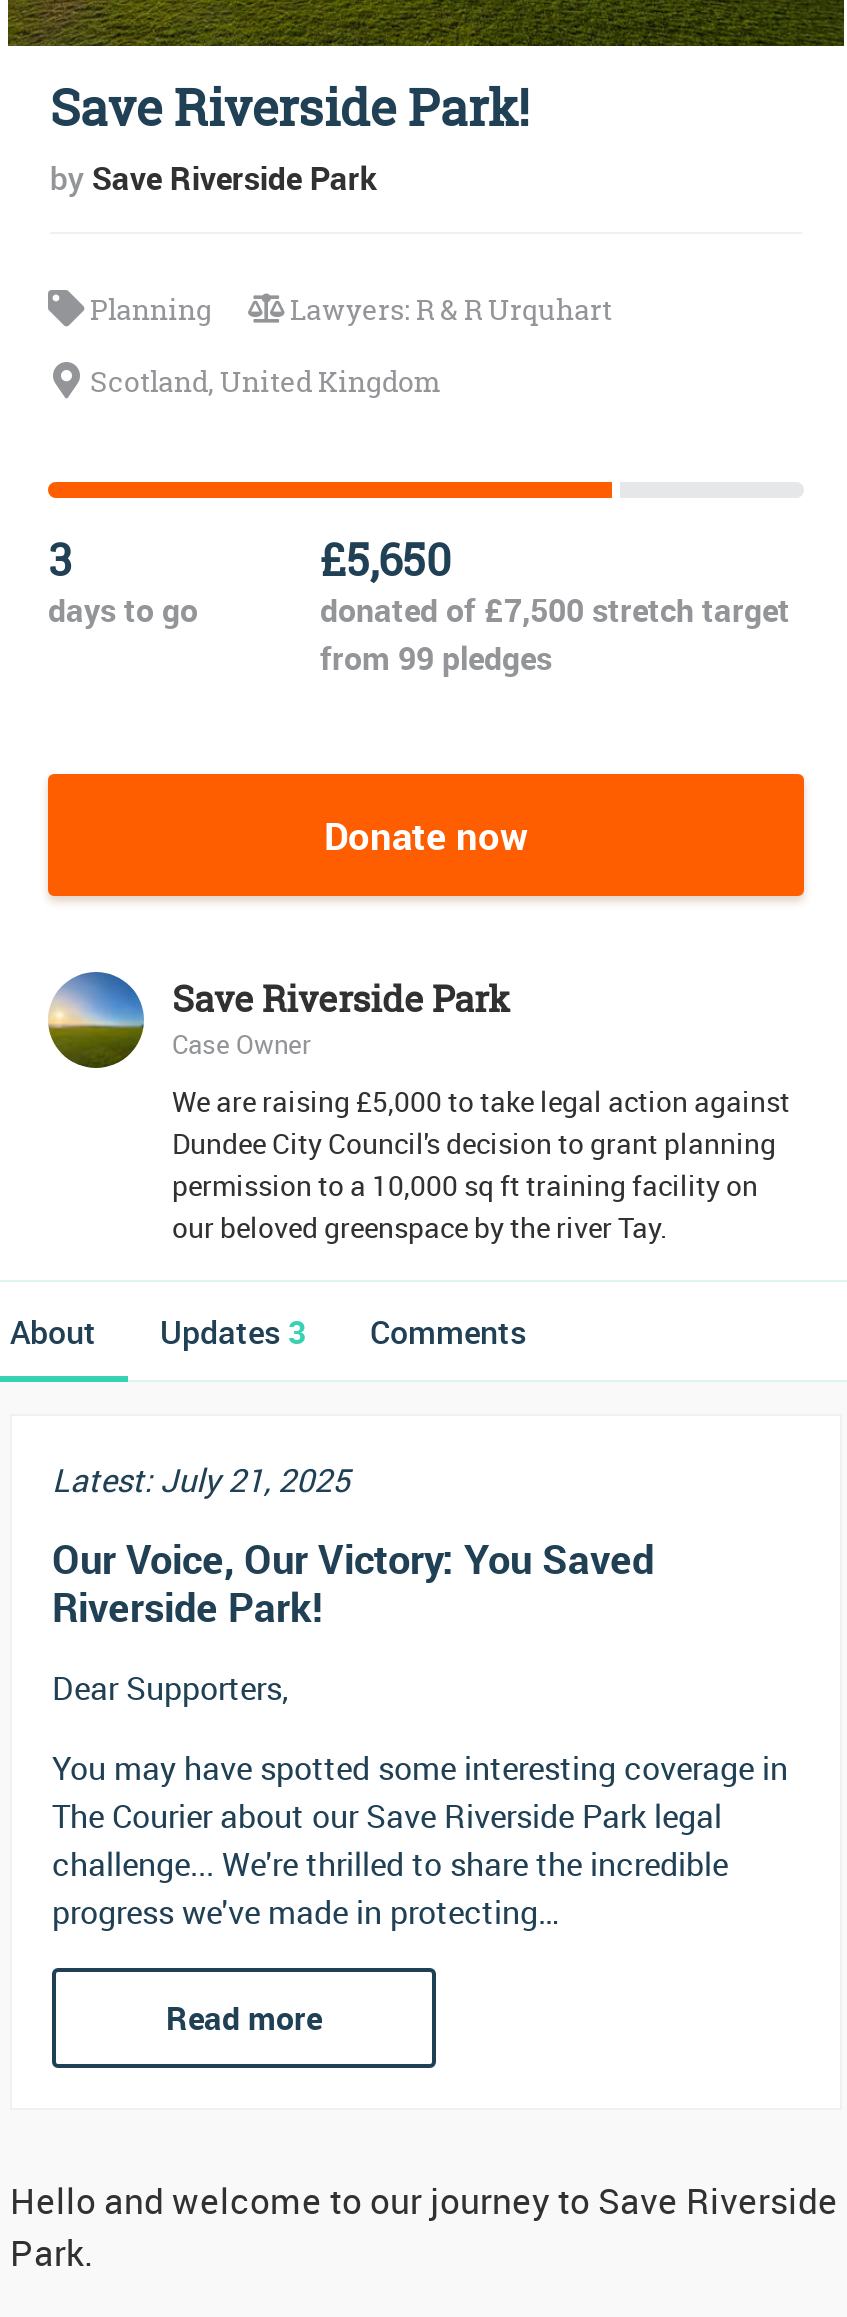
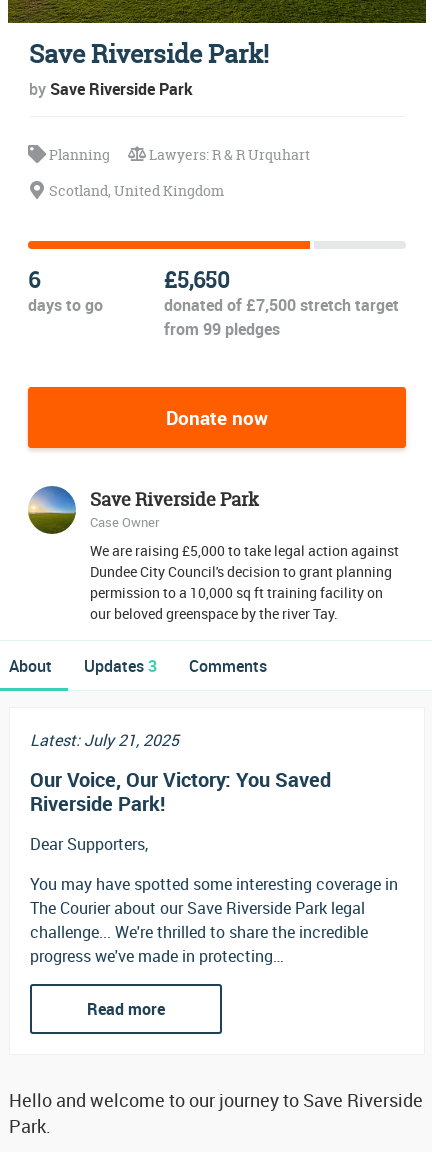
[48,530,72,590] 3 -> [28,265,40,295] 6

